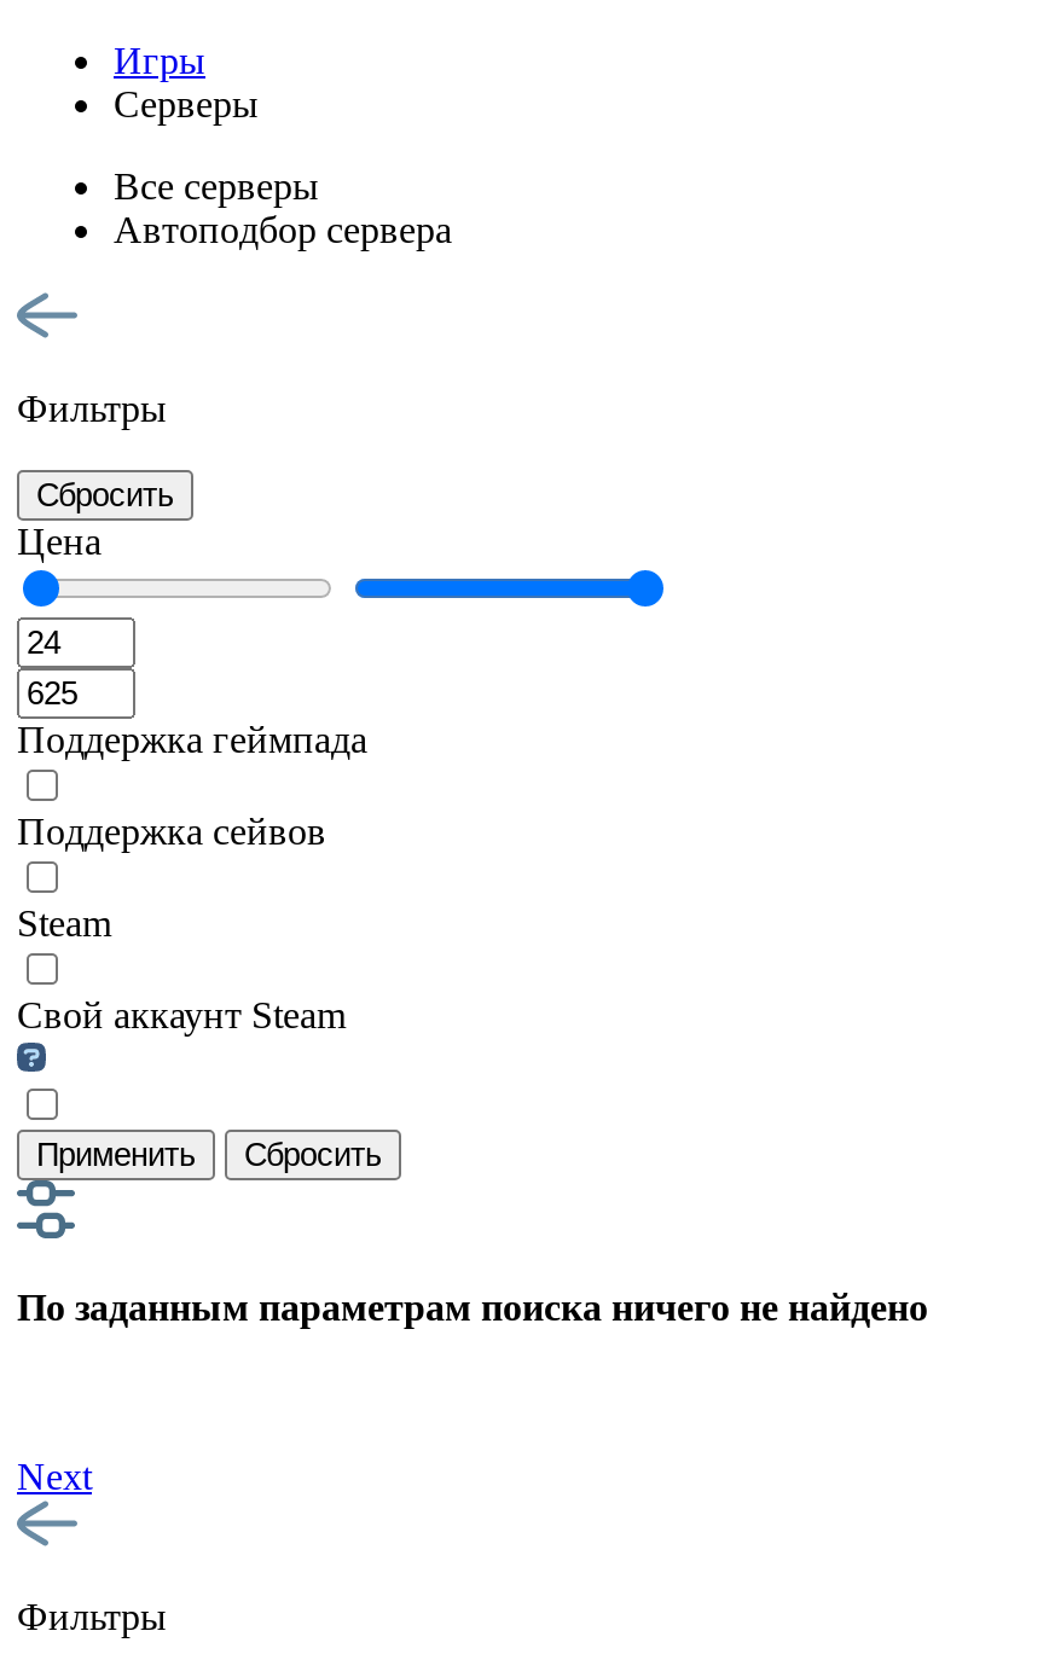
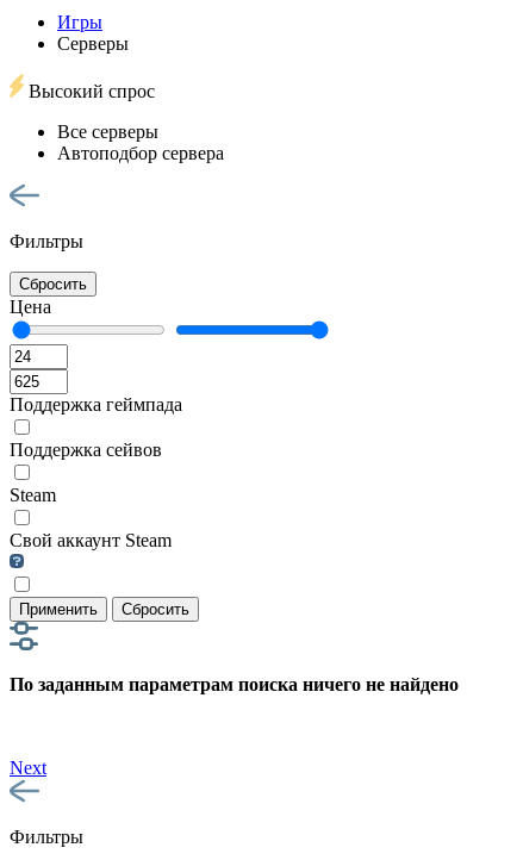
none -> [24,81,155,101] Высокий спрос

